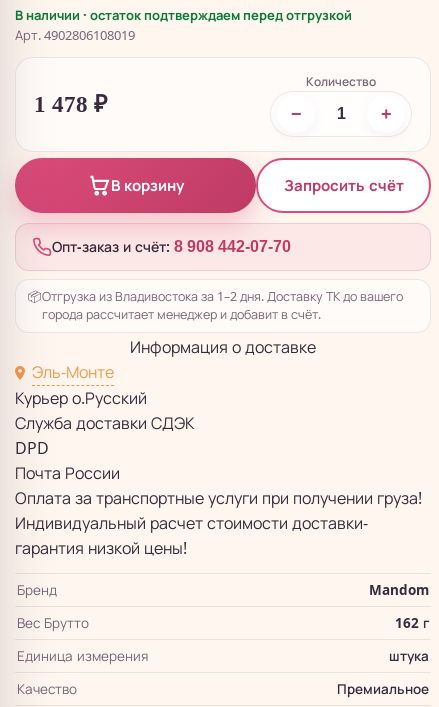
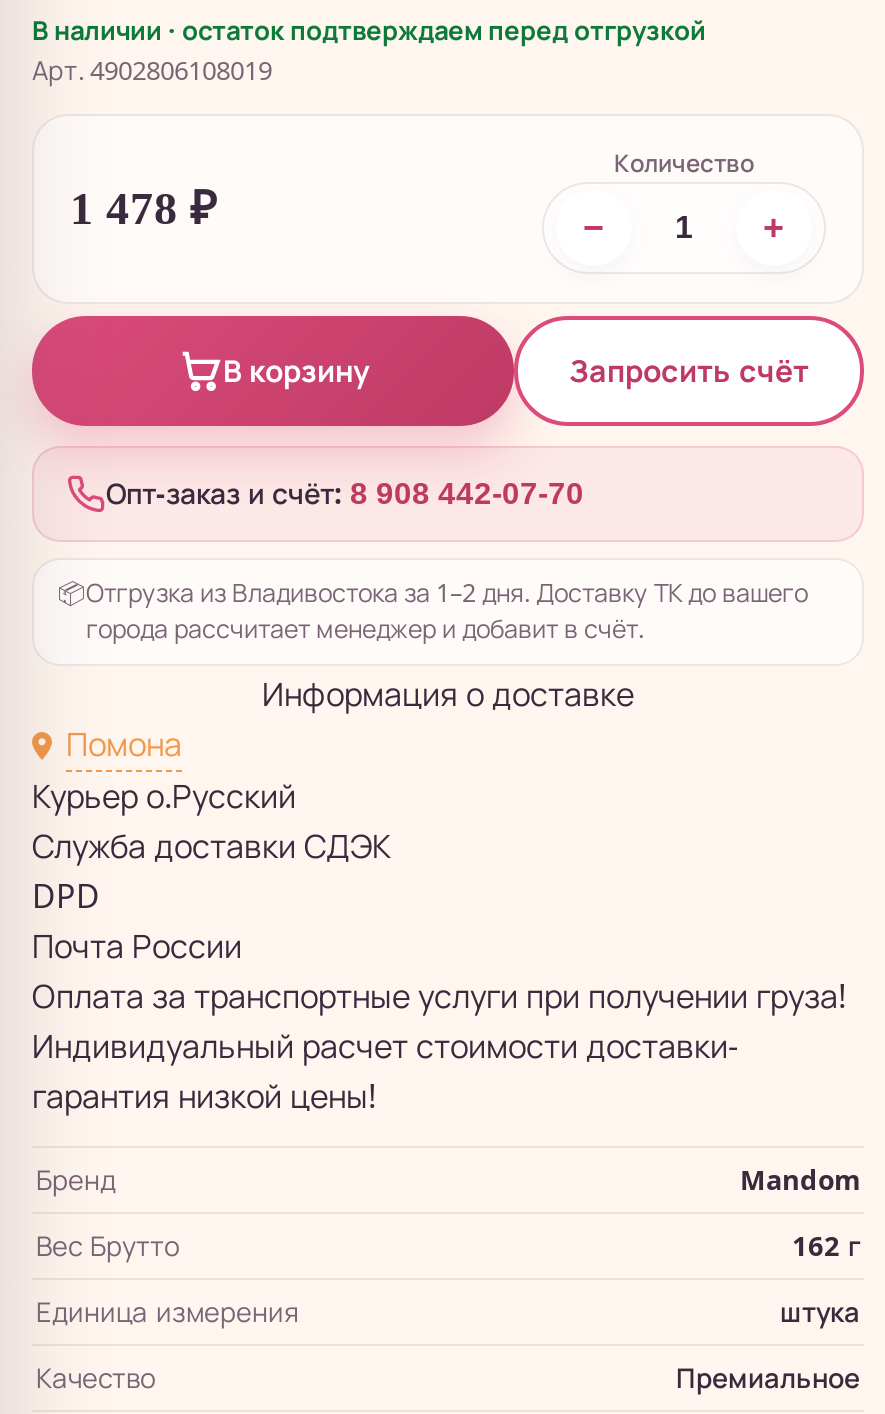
[32,361,114,383] Эль-Монте -> [66,723,182,767] Помона

